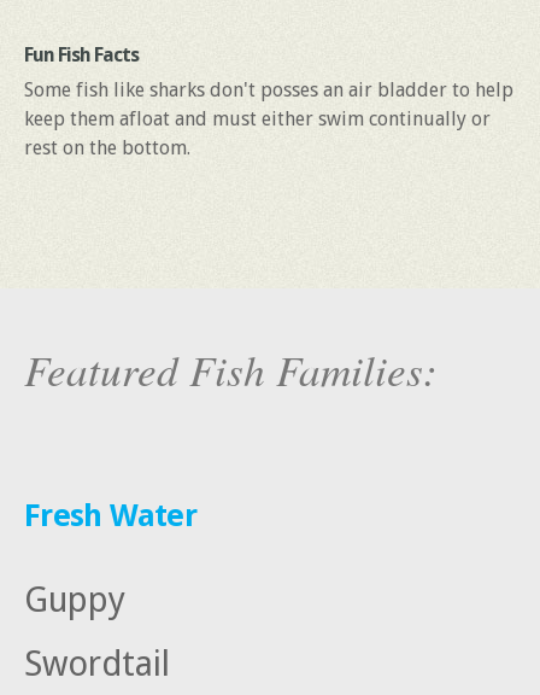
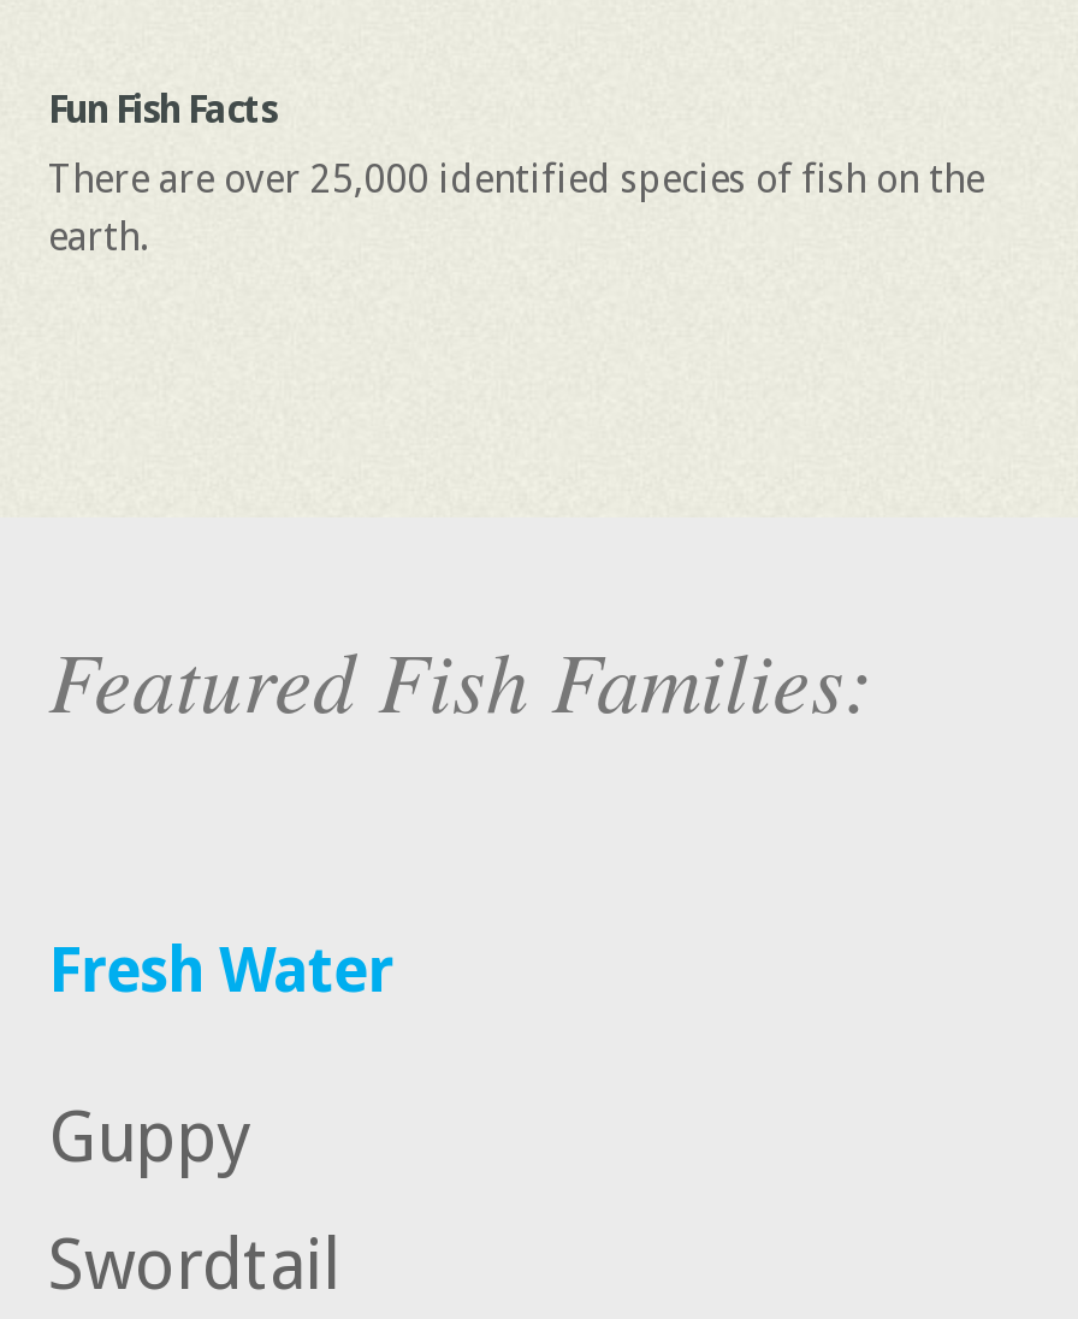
[24,79,513,159] Some fish like sharks don't posses an air bladder to help | keep them afloat and must either swim continually or | rest on the bottom. -> [48,157,984,260] There are over 25,000 identified species of fish on the | earth.

